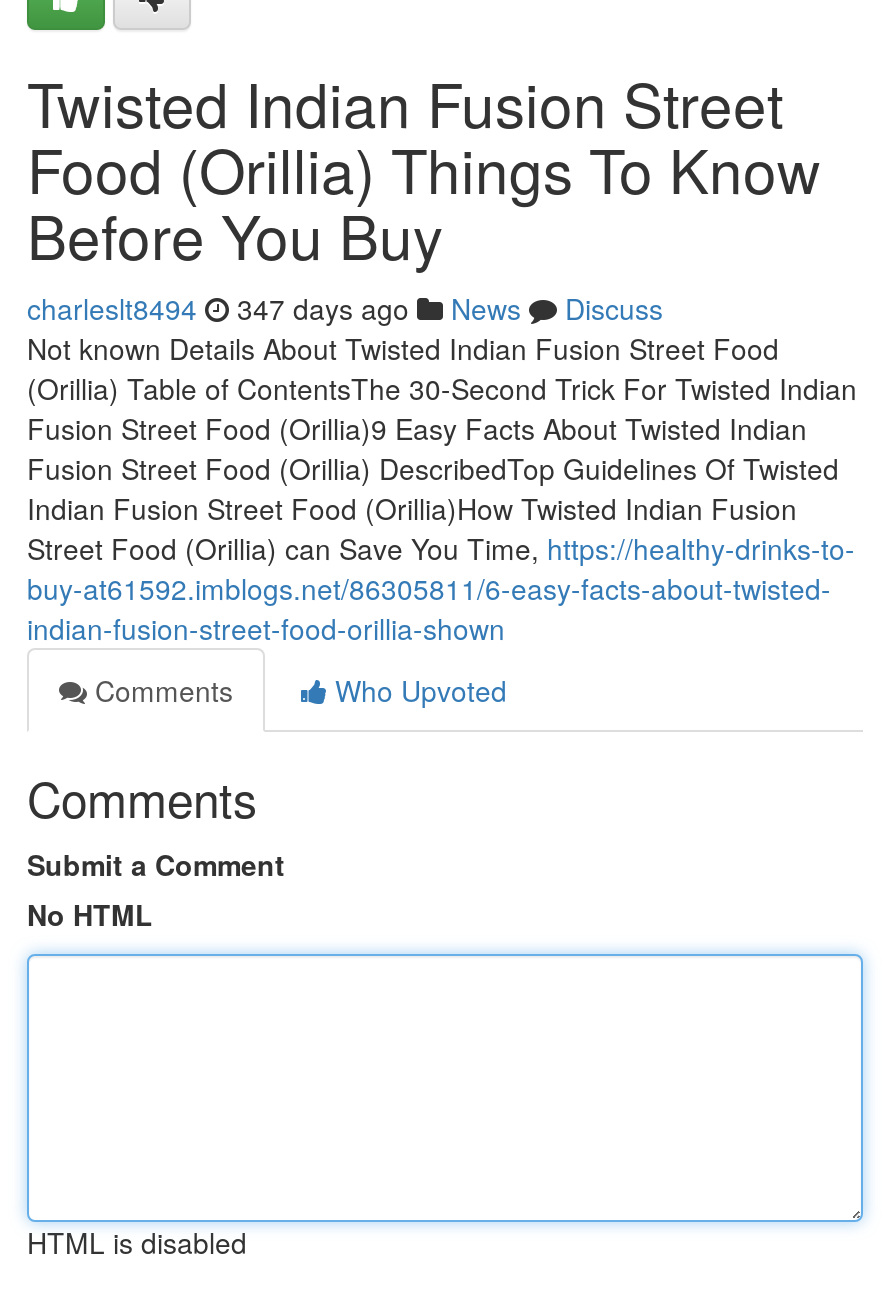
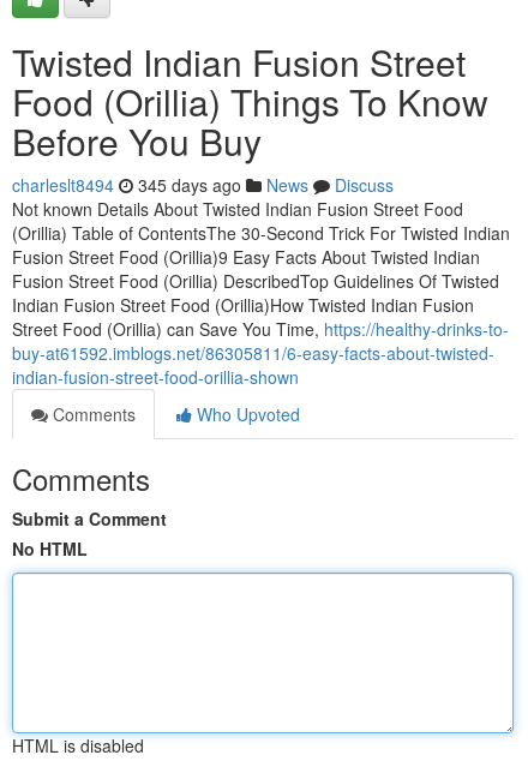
[27,288,663,328] charleslt8494 347 days ago News Discuss -> [12,173,394,197] charleslt8494 345 days ago News Discuss

